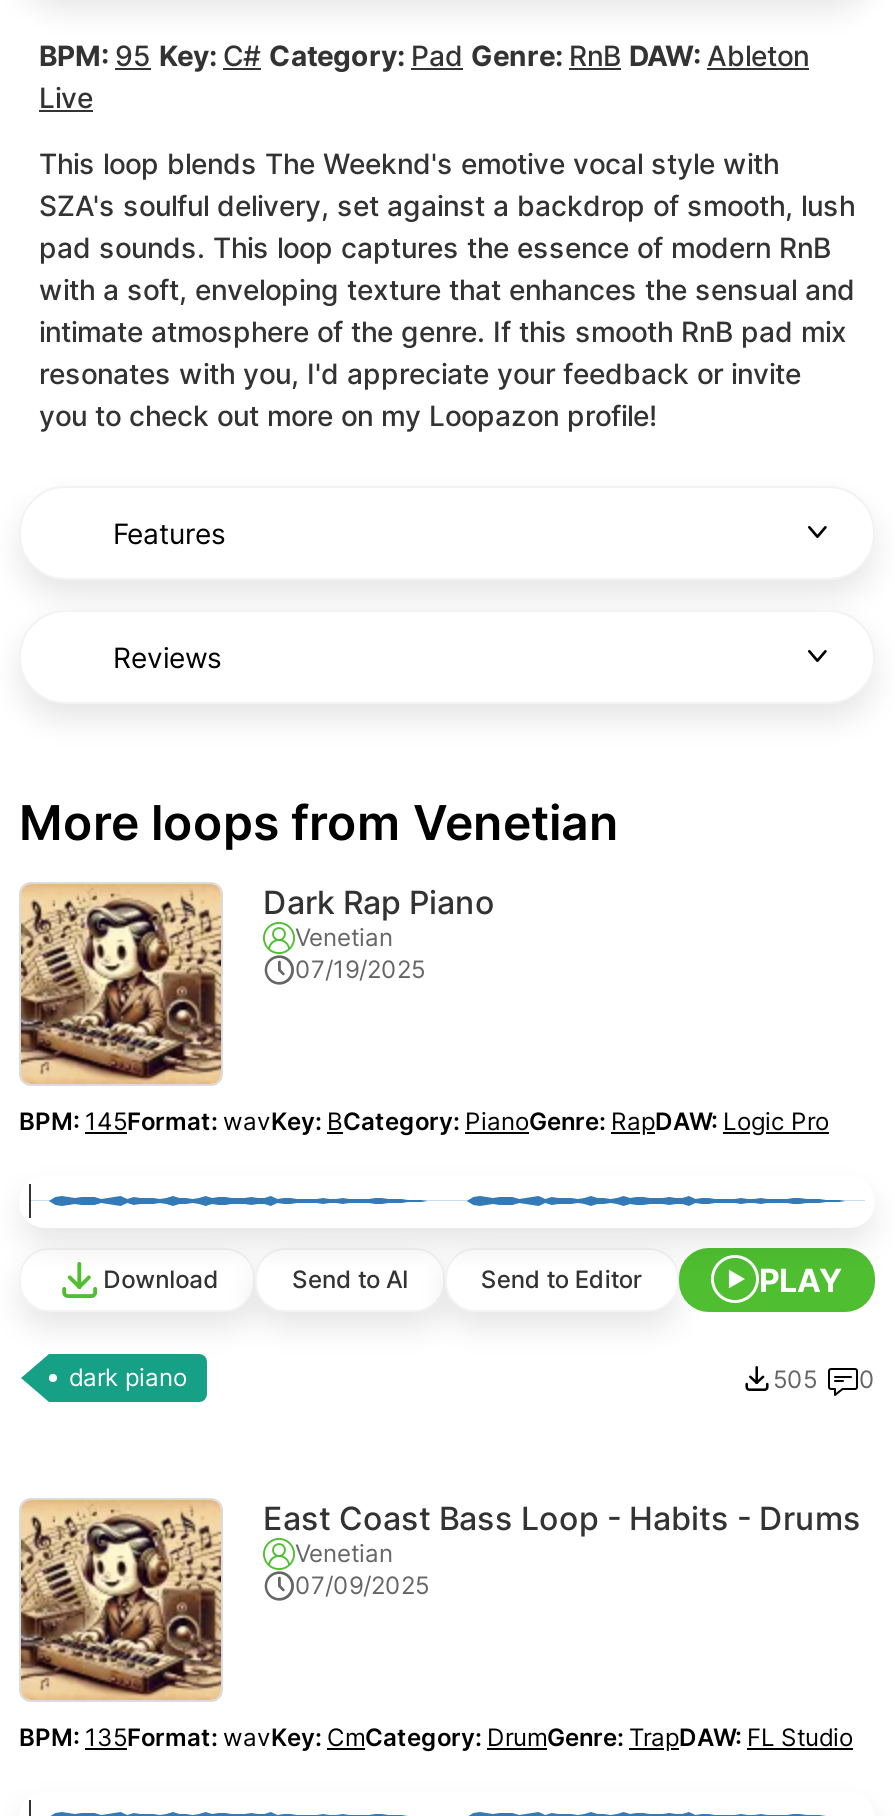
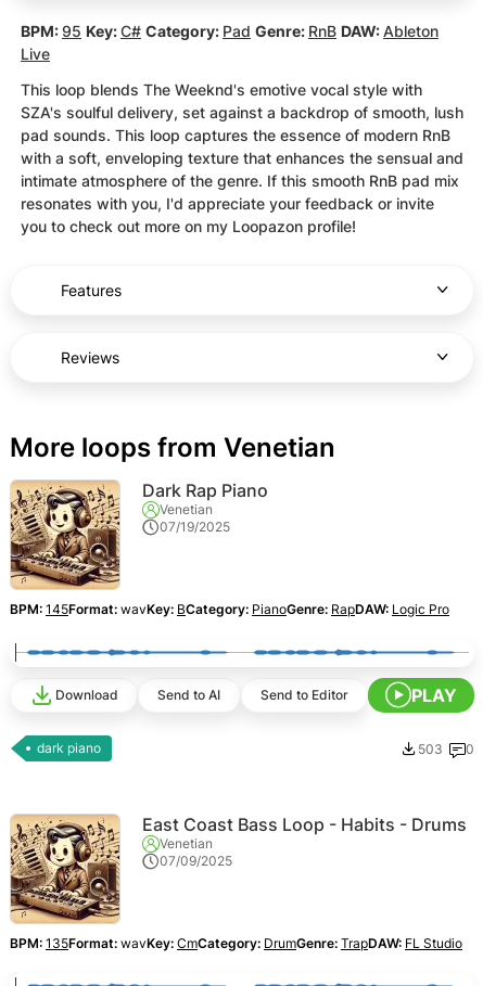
[773,1364,875,1394] 505 0 -> [418,741,474,757] 503 0

